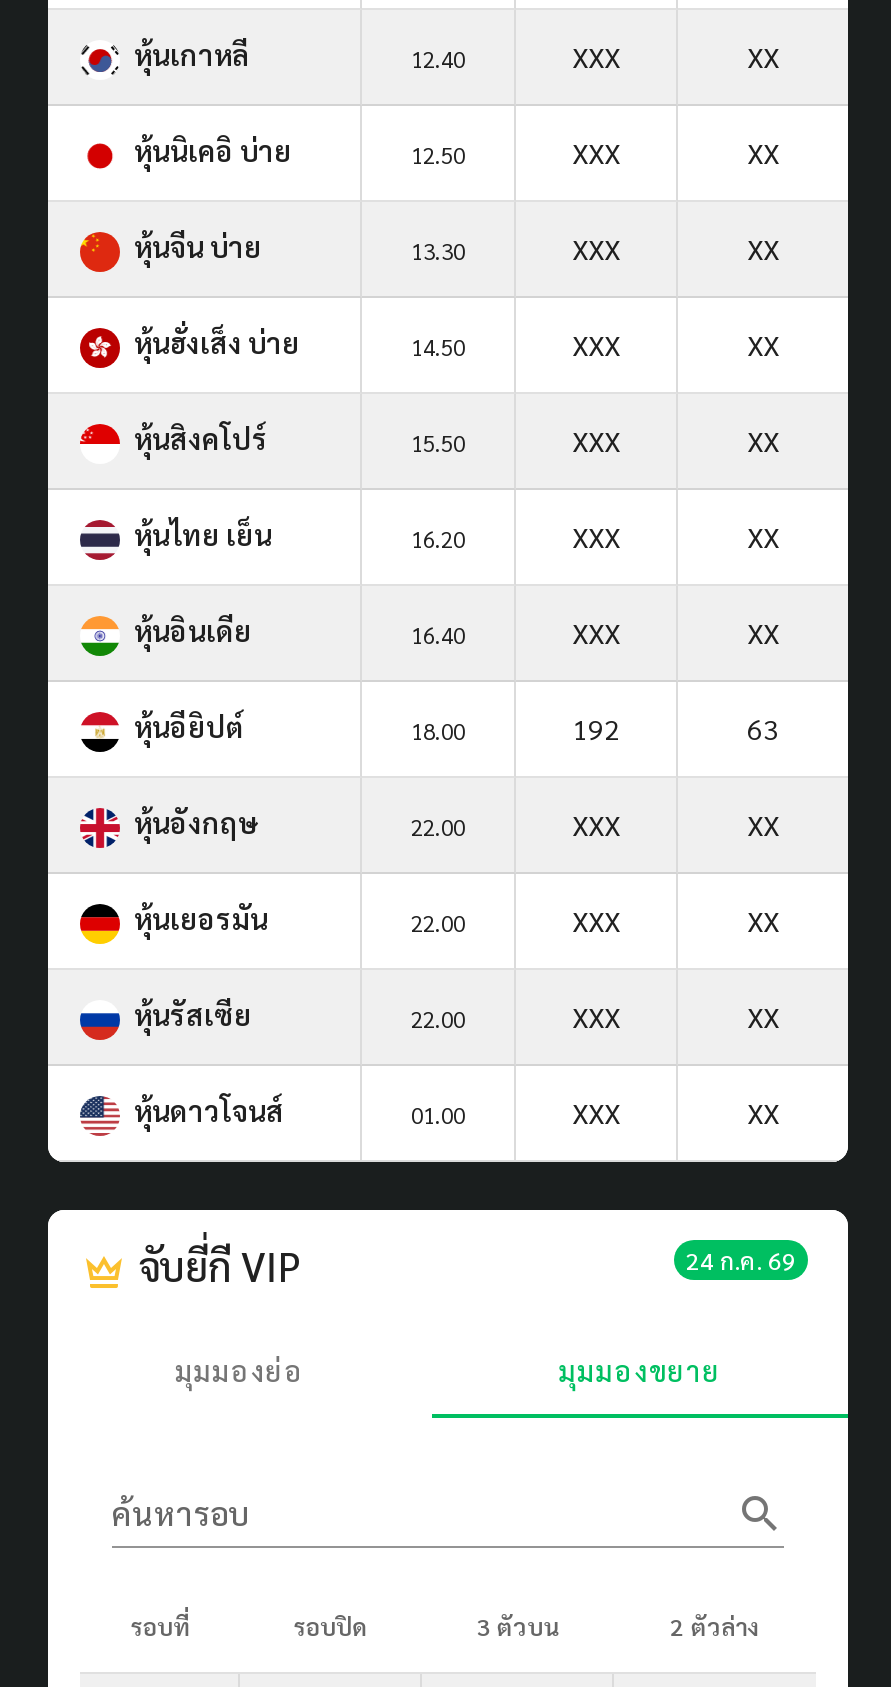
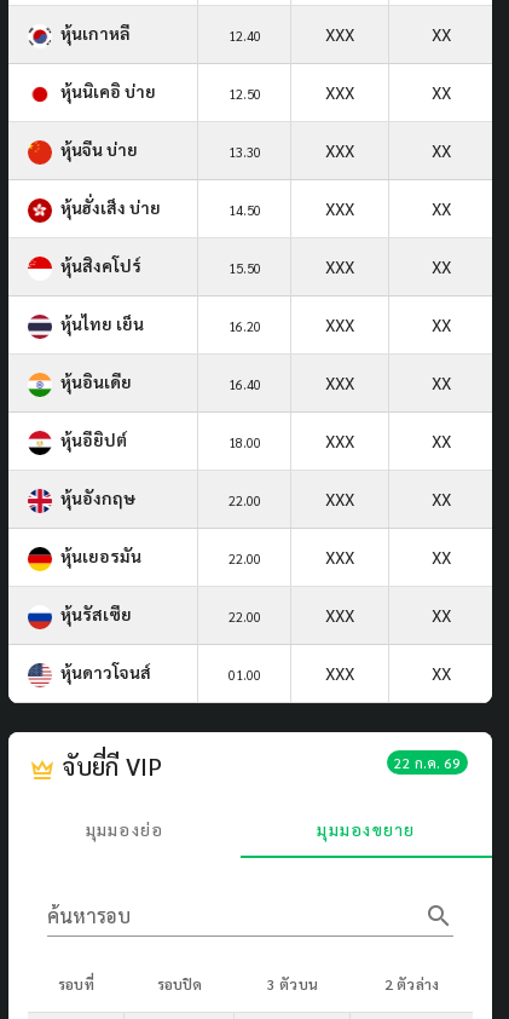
[572,710,779,746] 192 | 63 -> [325,429,450,451] XXX | XX
[686,1244,796,1276] 24 ก.ค. 69 -> [394,753,461,772] 22 ก.ค. 69

